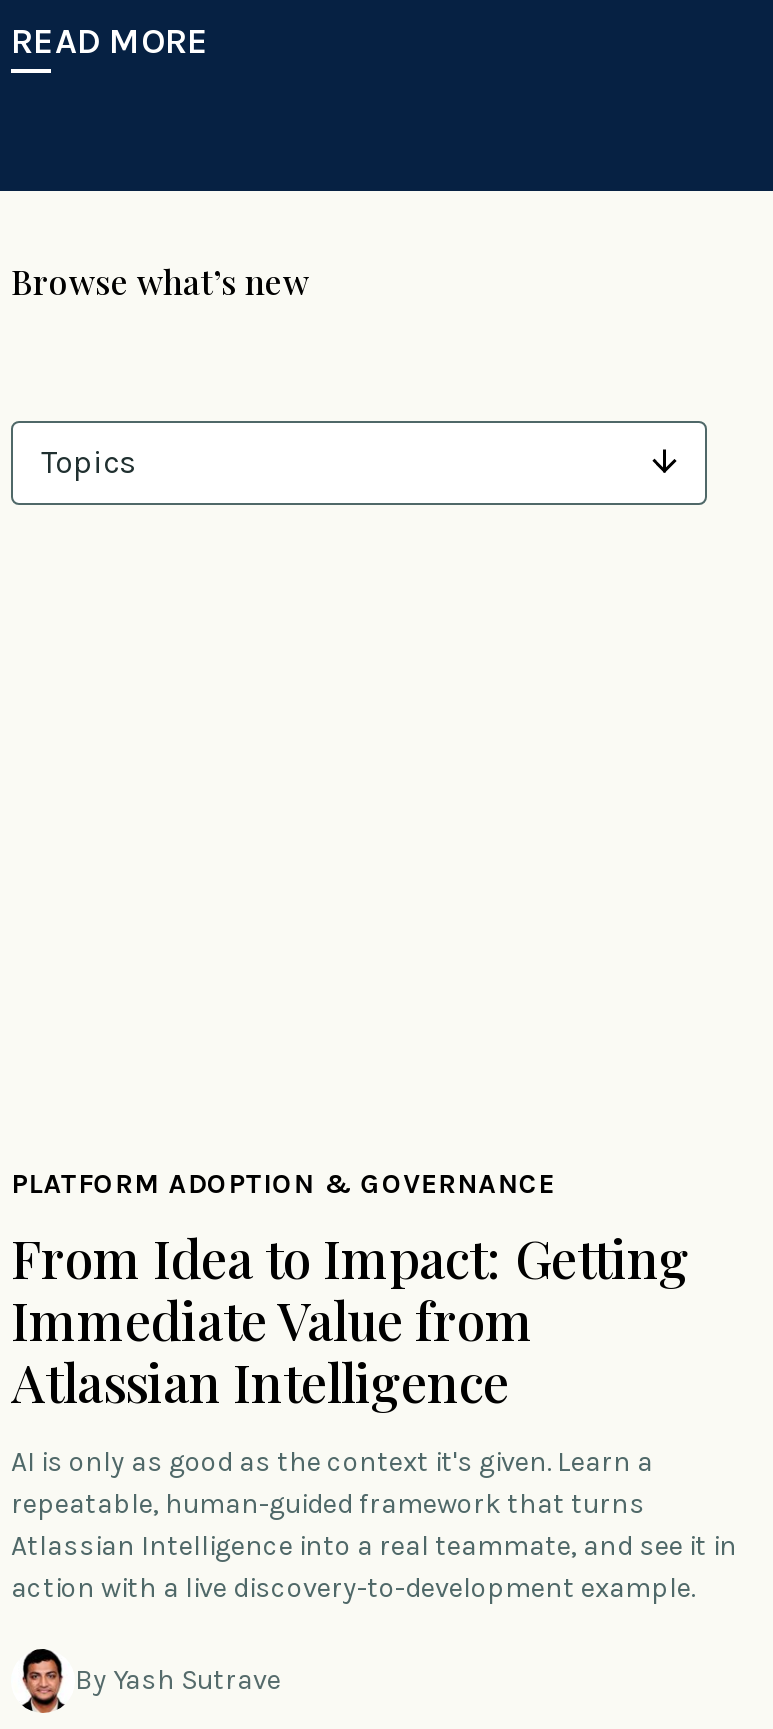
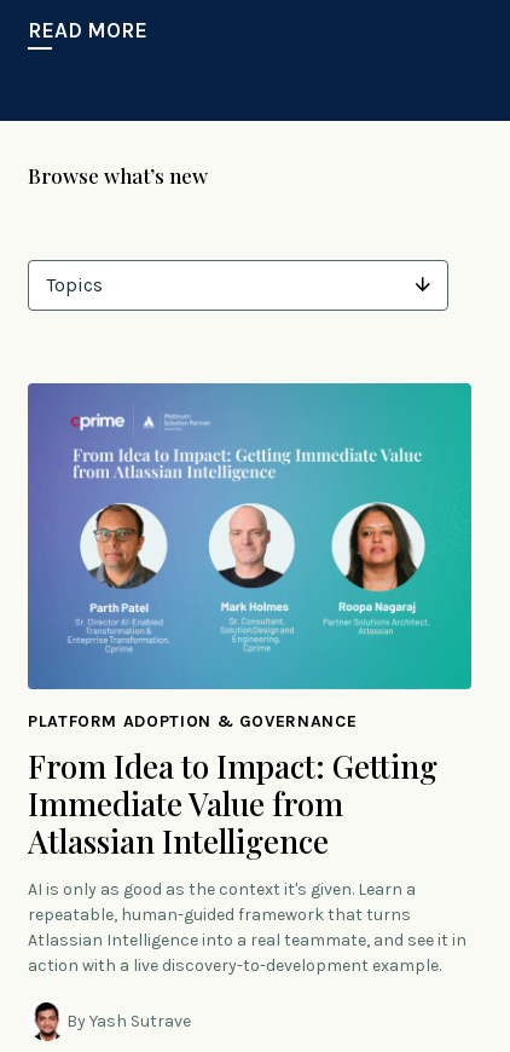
none -> [27,382,473,690] [image]

